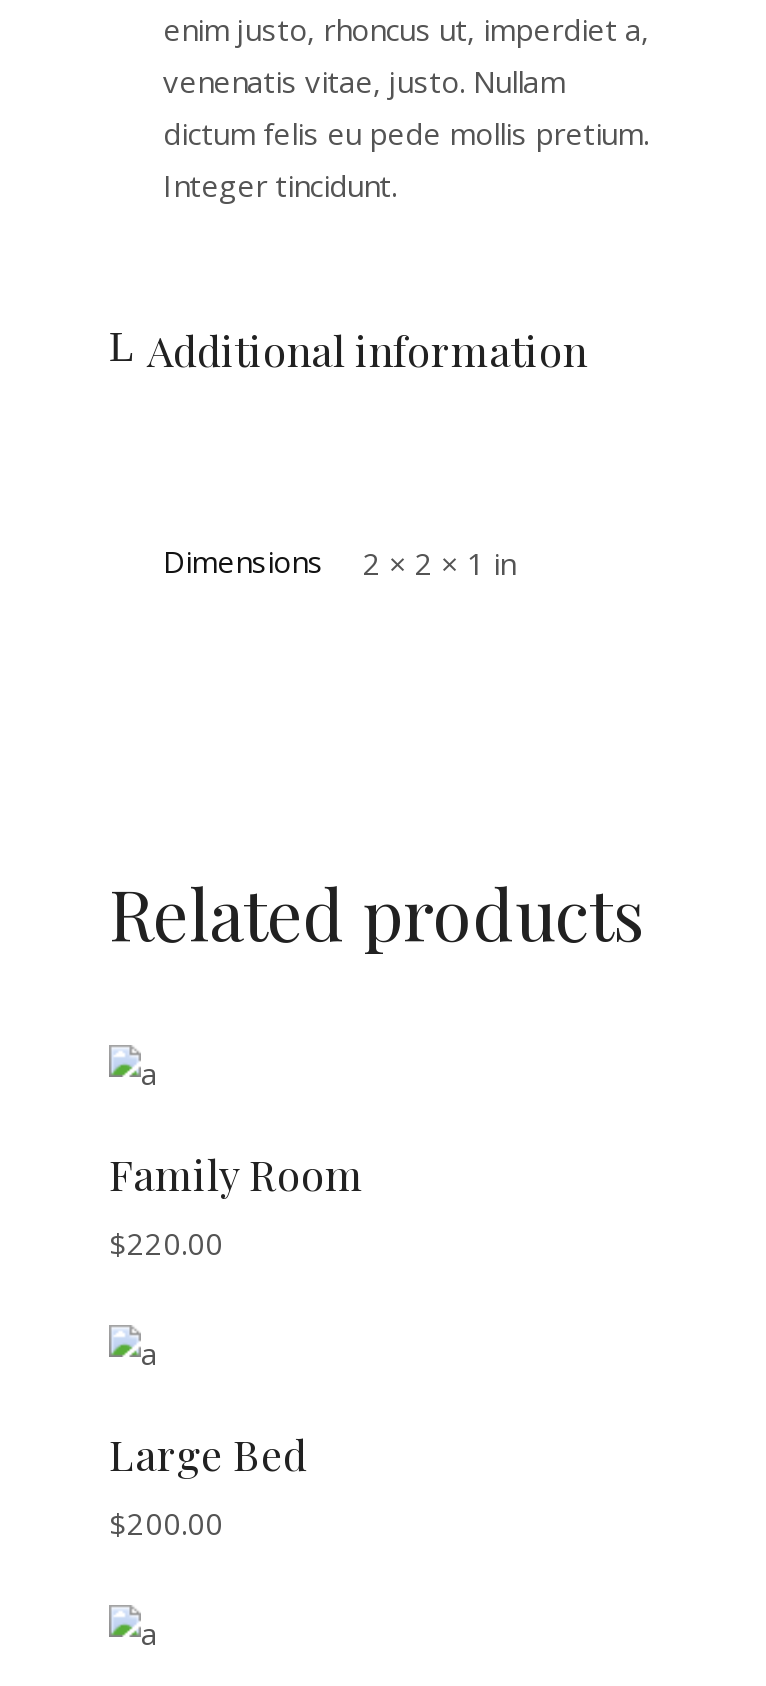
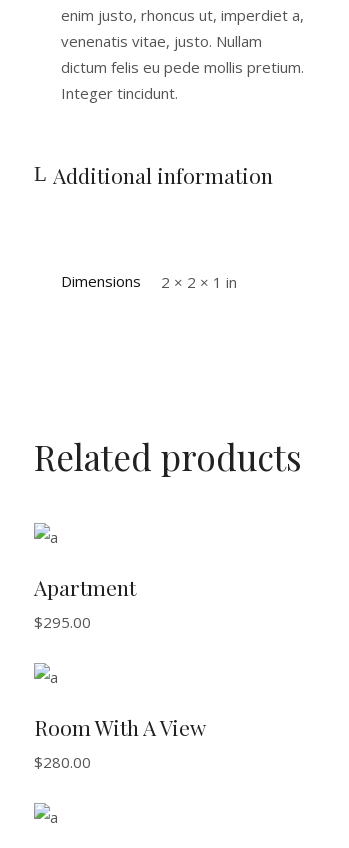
[109,1145,363,1263] Family Room | $220.00 -> [34,573,136,632] Apartment | $295.00
[109,1425,307,1543] Large Bed | $200.00 -> [34,713,206,772] Room With A View | $280.00

